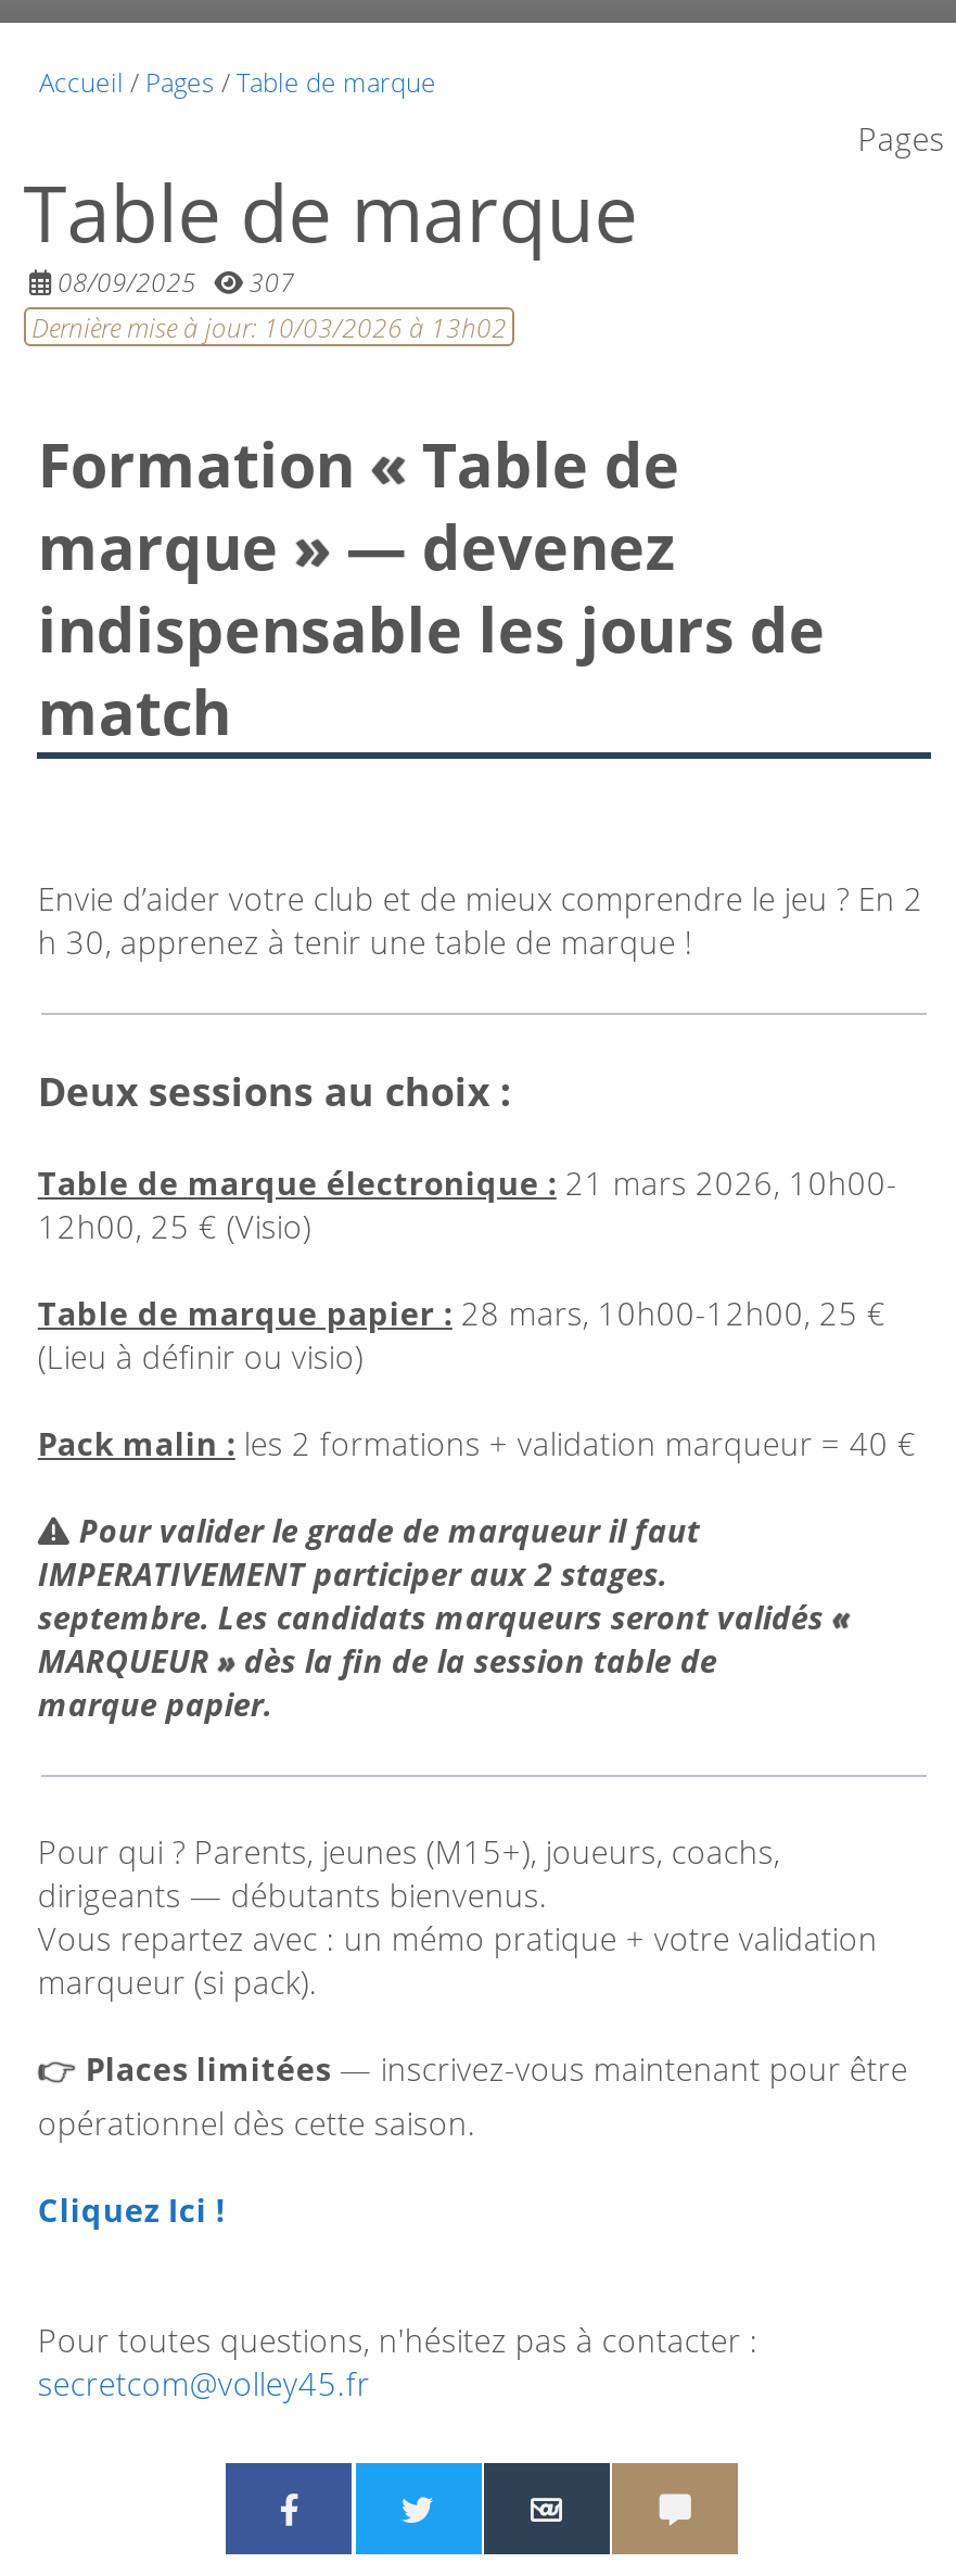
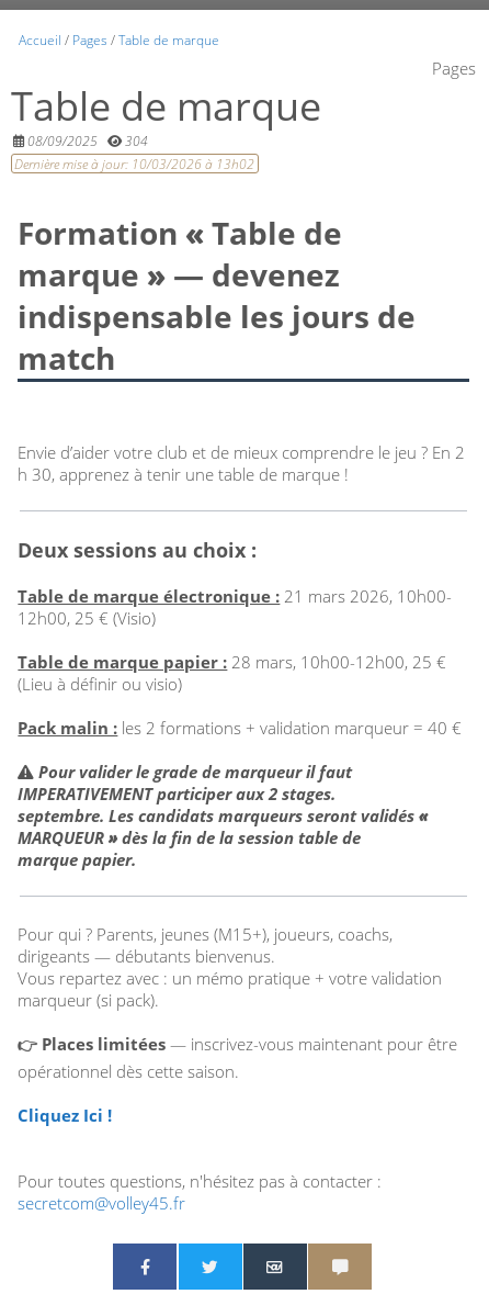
[57,263,295,297] 08/09/2025 307 -> [28,131,148,149] 08/09/2025 304

